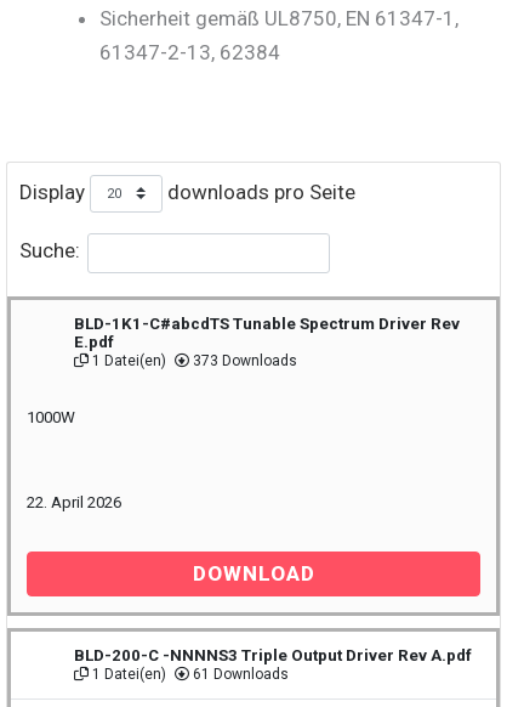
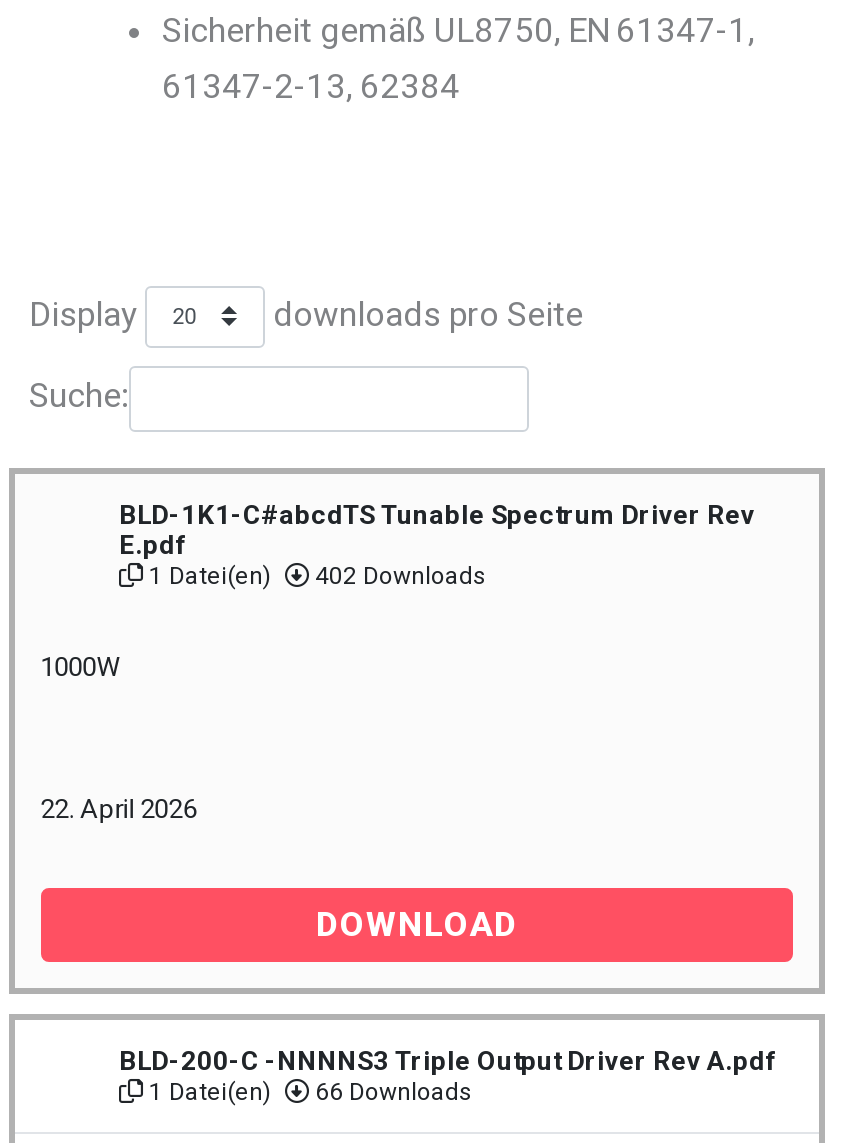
[89,353,297,370] 1 Datei(en) 373 Downloads -> [143,562,487,590] 1 Datei(en) 402 Downloads
[89,666,289,683] 1 Datei(en) 61 Downloads -> [143,1078,473,1106] 1 Datei(en) 66 Downloads

